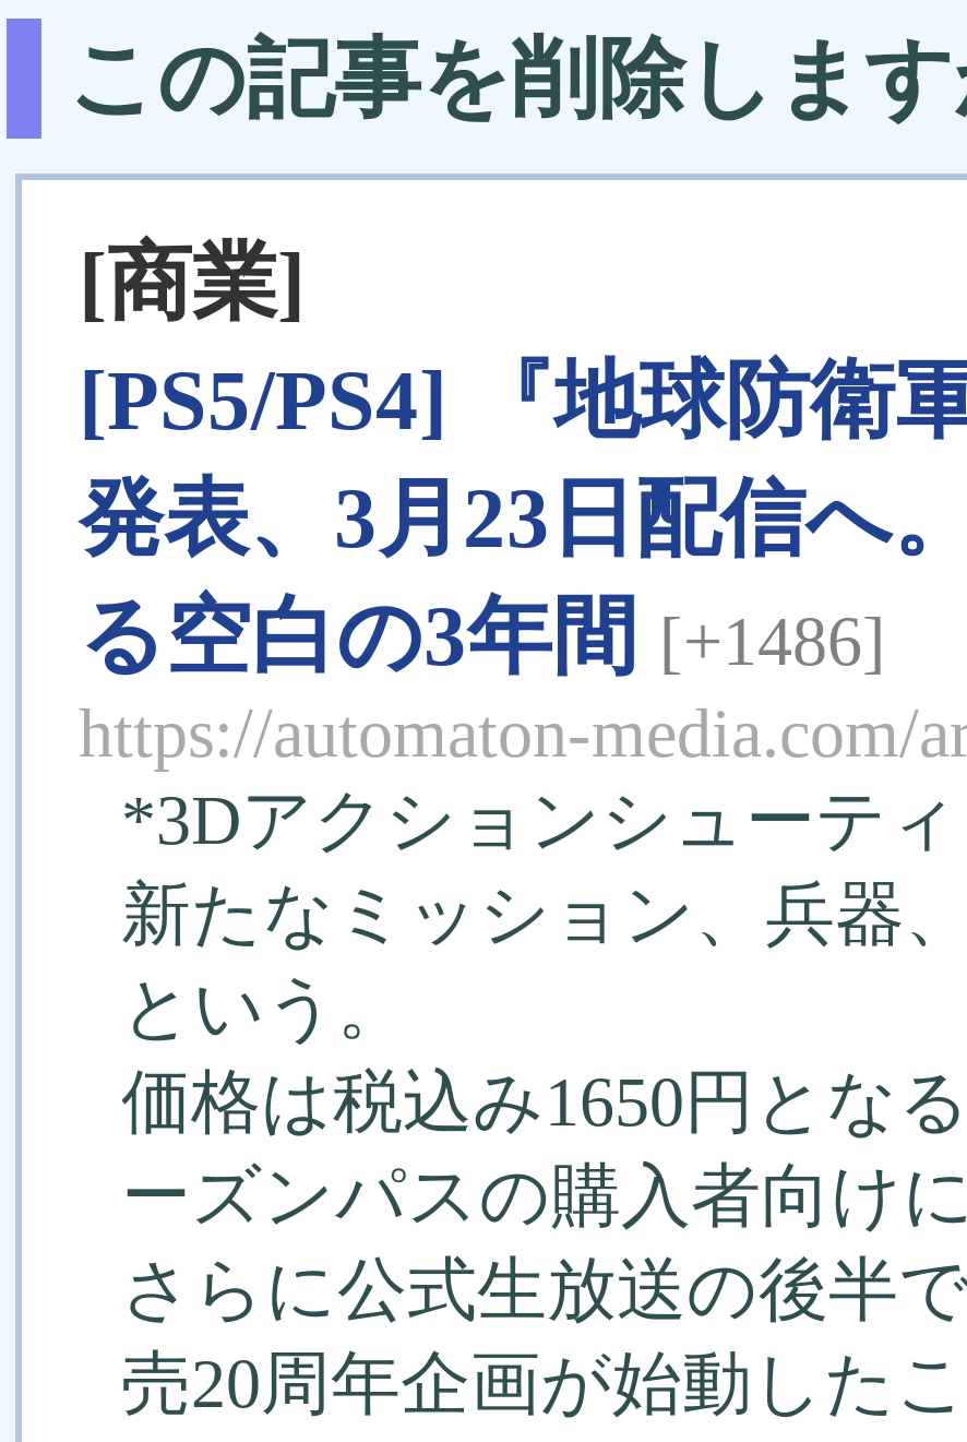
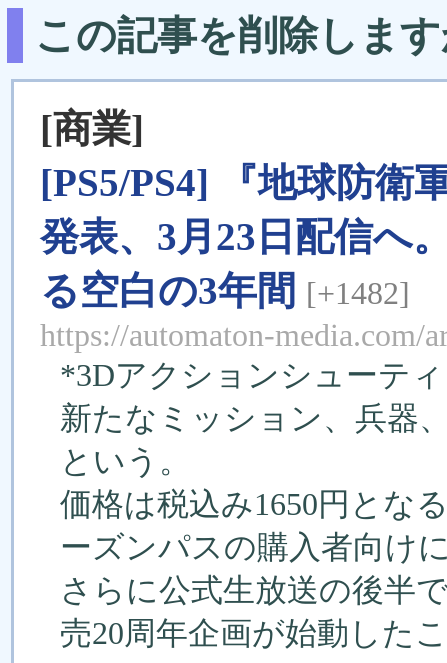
[79,588,886,682] る空白の3年間 [+1486] -> [40,269,410,312] る空白の3年間 [+1482]

